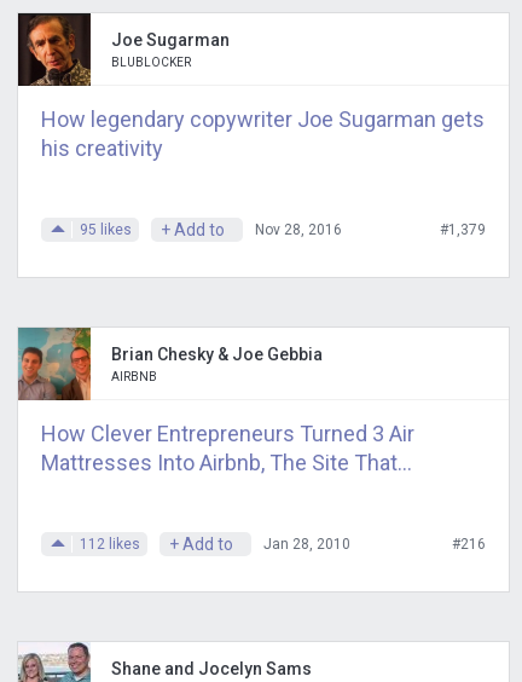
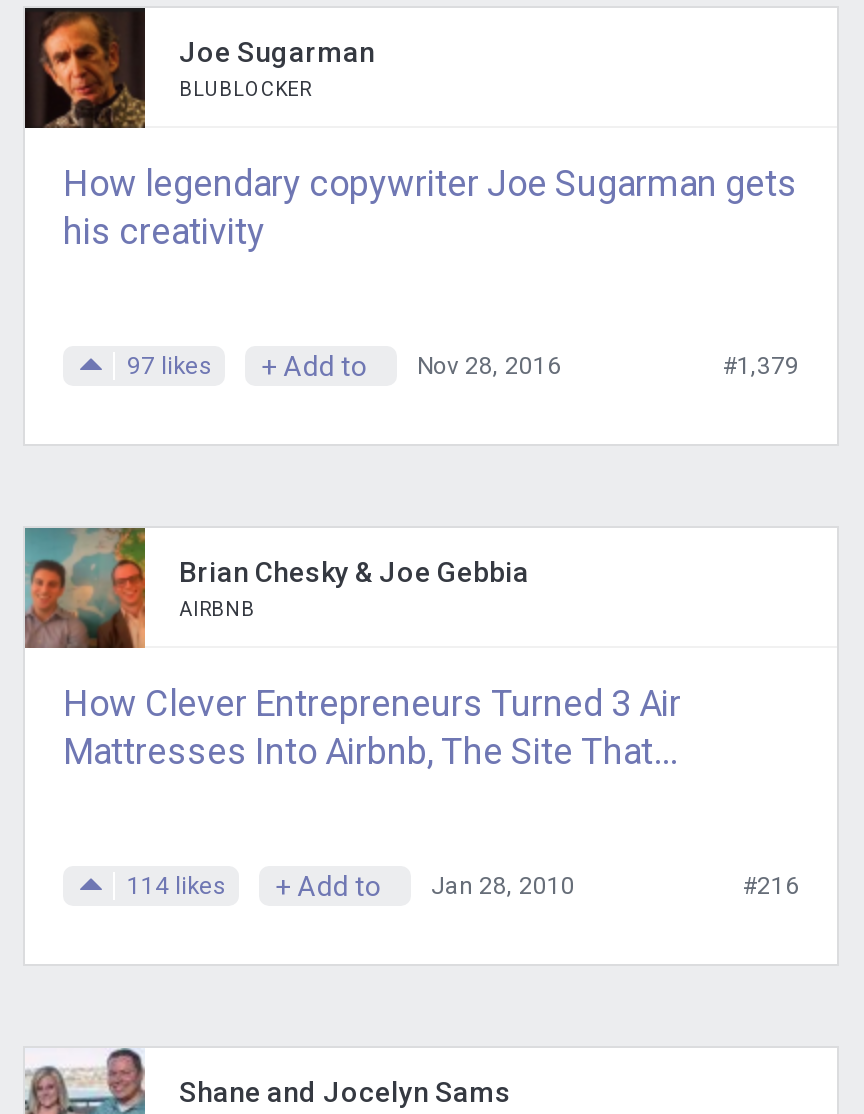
[80,220,342,239] 95 likes + Add to Nov 28, 2016 -> [127,350,561,382] 97 likes + Add to Nov 28, 2016
[80,534,350,554] 112 likes + Add to Jan 28, 2010 -> [127,870,575,902] 114 likes + Add to Jan 28, 2010

